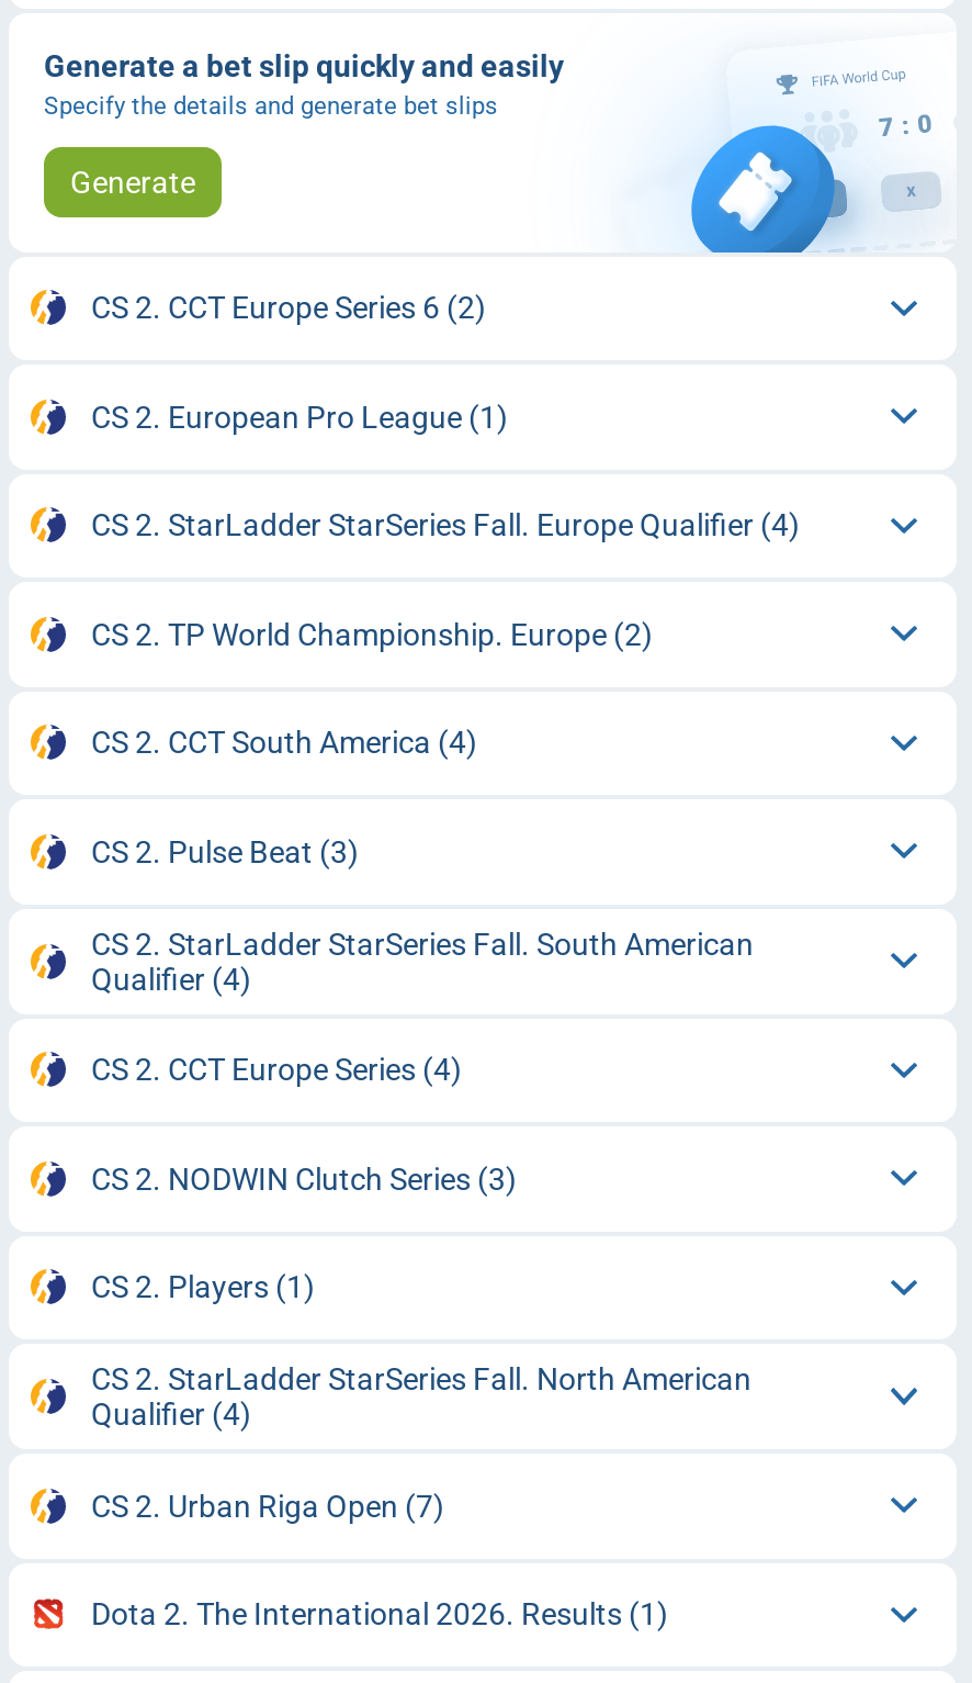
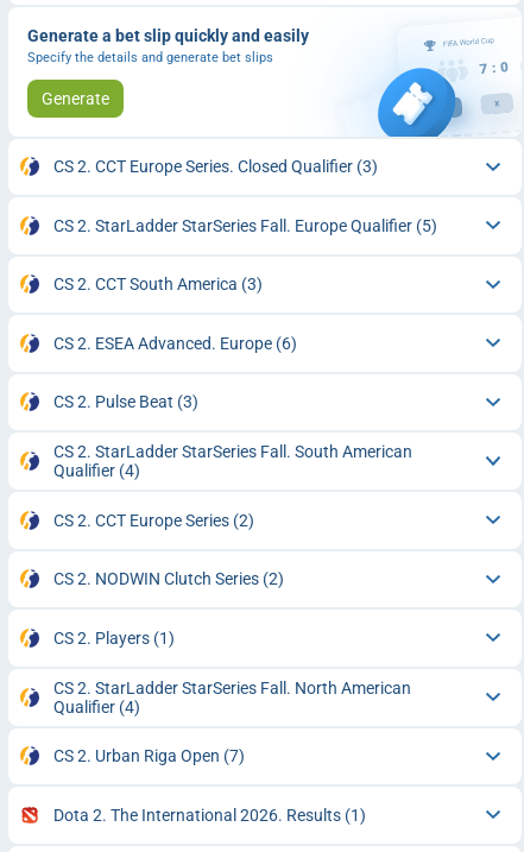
[91,290,800,760] CS 2. CCT Europe Series 6 (2) | CS 2. European Pro League (1) | CS 2. StarLadder StarSeries Fall. Europe Qualifier (4) | CS 2. TP World Championship. Europe (2) | CS 2. CCT South America (4) -> [53,157,437,353] CS 2. CCT Europe Series. Closed Qualifier (3) | CS 2. StarLadder StarSeries Fall. Europe Qualifier (5) | CS 2. CCT South America (3) | CS 2. ESEA Advanced. Europe (6)
[91,1052,462,1087] CS 2. CCT Europe Series (4) -> [53,511,254,530] CS 2. CCT Europe Series (2)
[91,1161,517,1196] CS 2. NODWIN Clutch Series (3) -> [53,569,283,588] CS 2. NODWIN Clutch Series (2)

